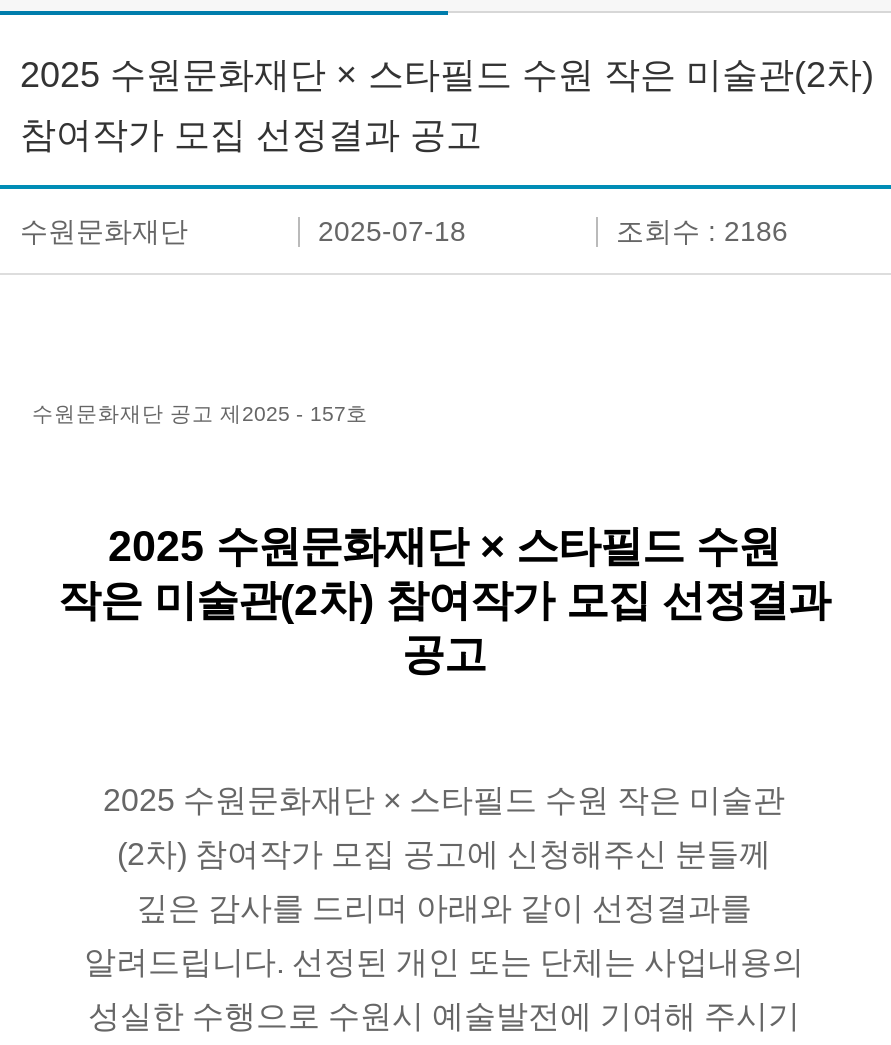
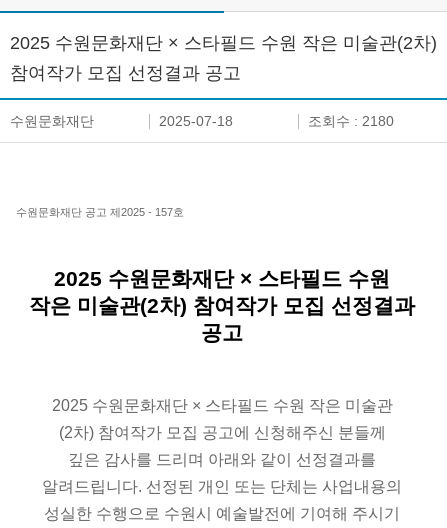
[616,215,788,247] 조회수 : 2186 -> [308,113,394,129] 조회수 : 2180

